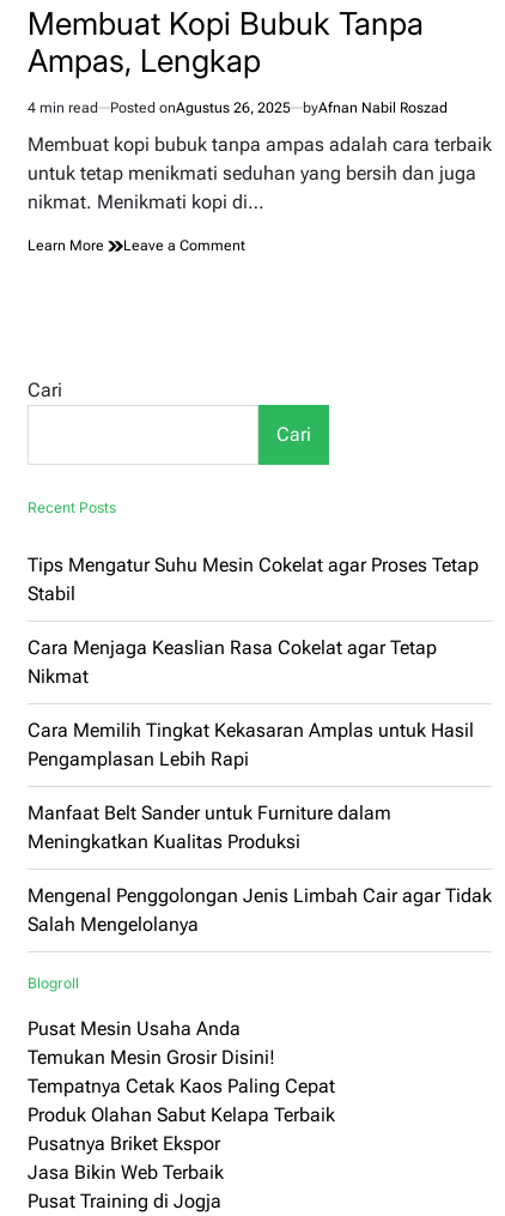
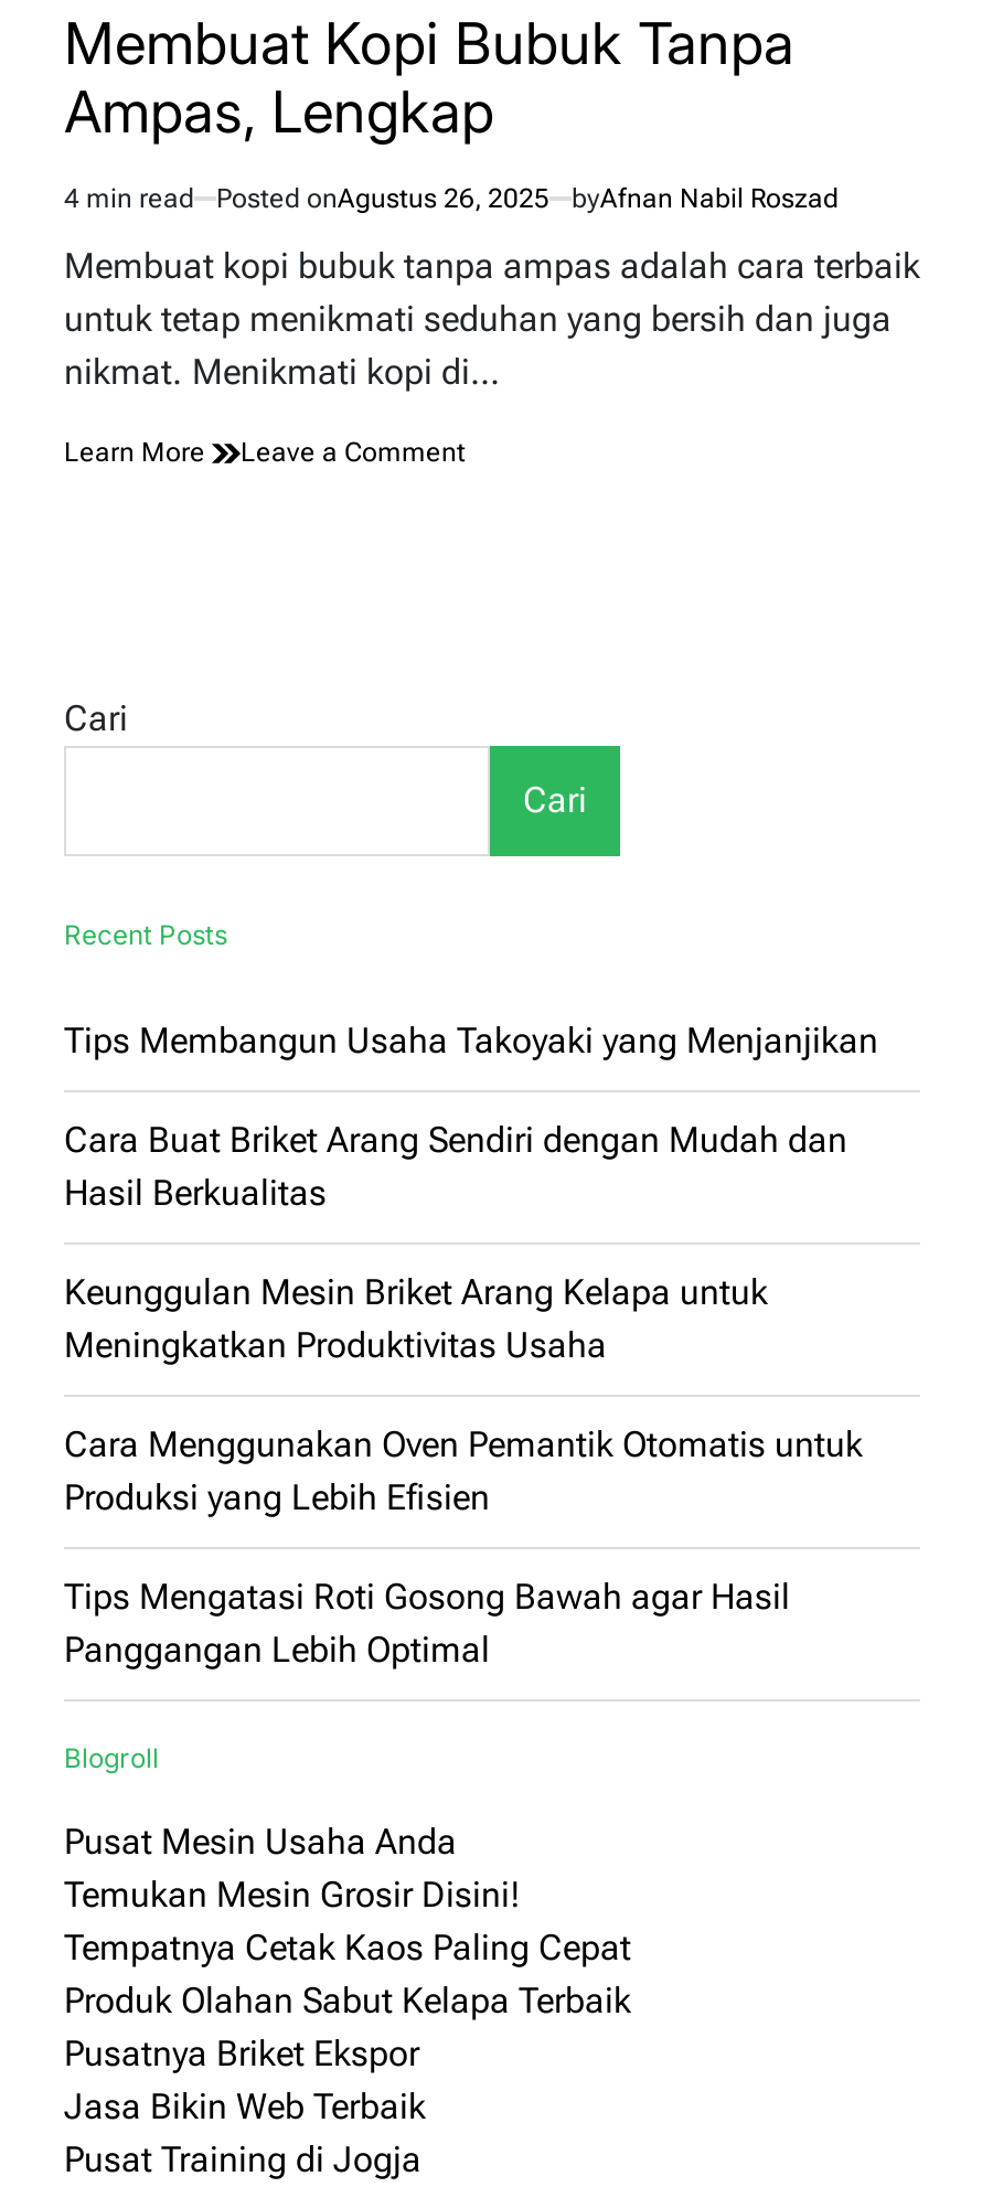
[28,553,479,605] Tips Mengatur Suhu Mesin Cokelat agar Proses Tetap | Stabil -> [64,1019,878,1061] Tips Membangun Usaha Takoyaki yang Menjanjikan
[28,636,437,688] Cara Menjaga Keaslian Rasa Cokelat agar Tetap | Nikmat -> [64,1119,847,1214] Cara Buat Briket Arang Sendiri dengan Mudah dan | Hasil Berkualitas
[28,719,474,770] Cara Memilih Tingkat Kekasaran Amplas untuk Hasil | Pengamplasan Lebih Rapi -> [64,1271,768,1366] Keunggulan Mesin Briket Arang Kelapa untuk | Meningkatkan Produktivitas Usaha
[28,801,391,853] Manfaat Belt Sander untuk Furniture dalam | Meningkatkan Kualitas Produksi -> [64,1423,863,1518] Cara Menggunakan Oven Pemantik Otomatis untuk | Produksi yang Lebih Efisien
[28,884,492,936] Mengenal Penggolongan Jenis Limbah Cair agar Tidak | Salah Mengelolanya -> [64,1575,790,1670] Tips Mengatasi Roti Gosong Bawah agar Hasil | Panggangan Lebih Optimal

